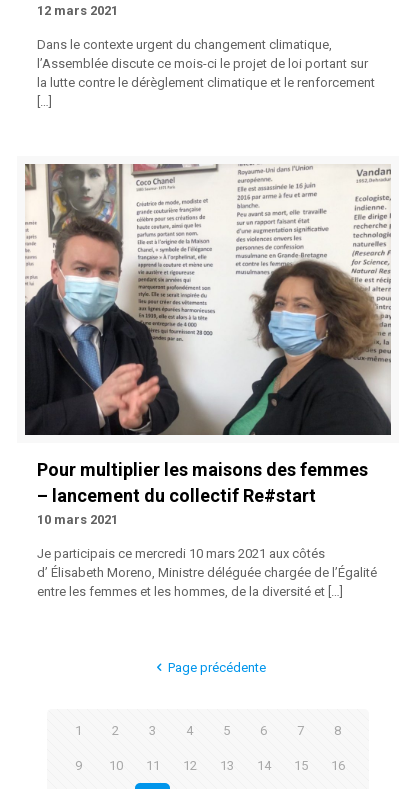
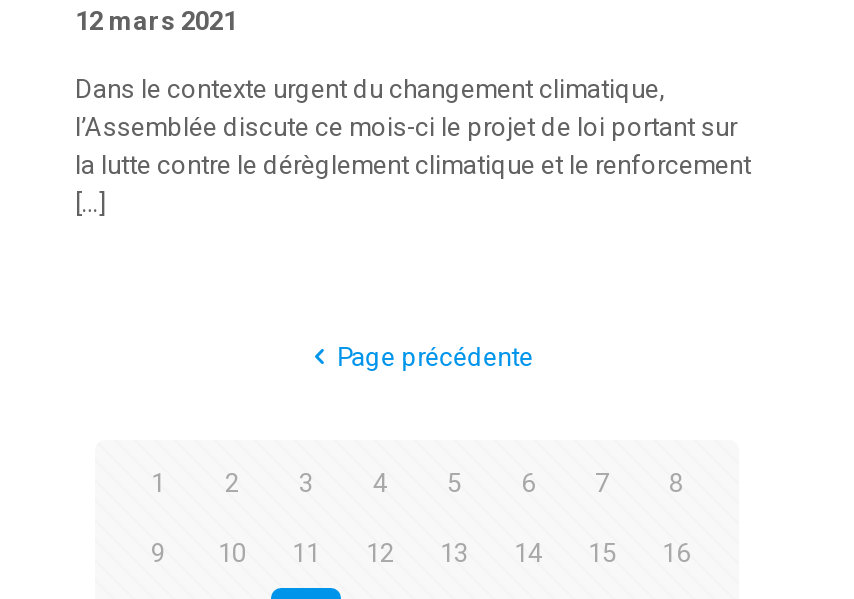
[24,163,392,599] [image] | Pour multiplier les maisons des femmes | – lancement du collectif Re#start | 10 mars 2021 | Je participais ce mercredi 10 mars 2021 aux côtés | d’ Élisabeth Moreno, Ministre déléguée chargée de l’Égalité | entre les femmes et les hommes, de la diversité et […] -> none

